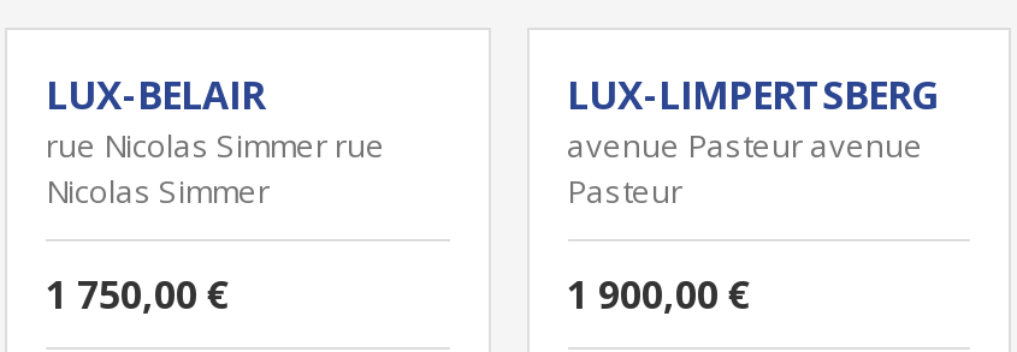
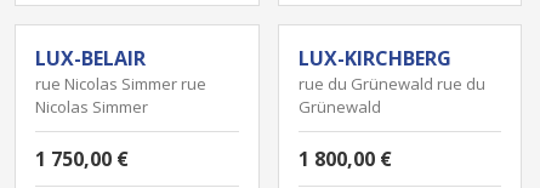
[567,69,940,213] LUX-LIMPERTSBERG | avenue Pasteur avenue | Pasteur -> [298,45,485,118] LUX-KIRCHBERG | rue du Grünewald rue du | Grünewald
[567,268,752,321] 1 900,00 € -> [298,146,391,172] 1 800,00 €

